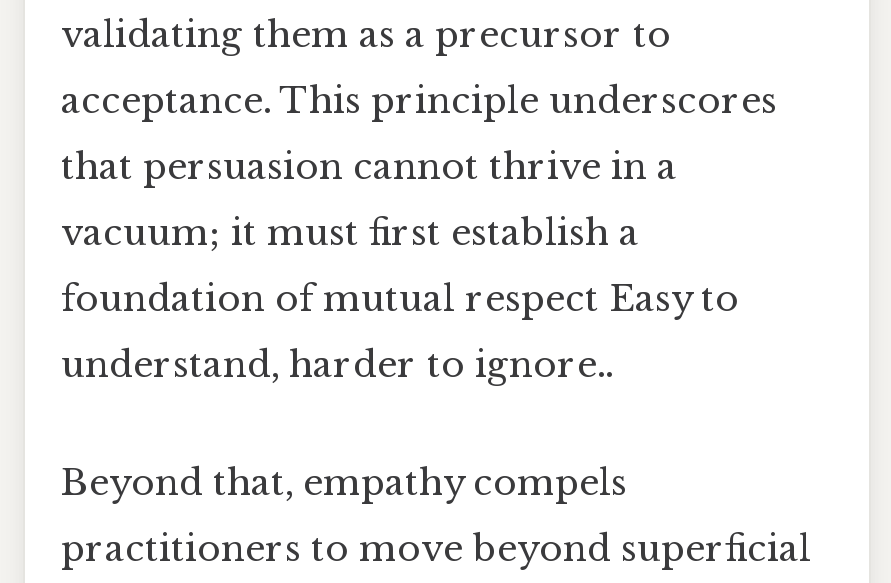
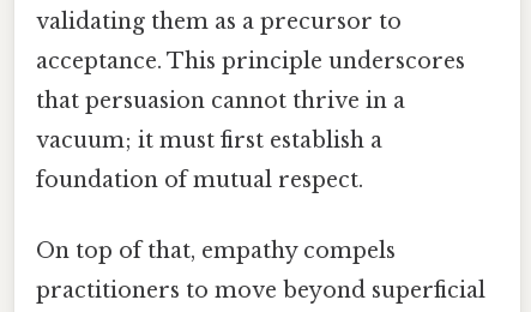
[61,277,739,505] foundation of mutual respect Easy to | understand, harder to ignore.. | Beyond that, empathy compels -> [36,167,396,264] foundation of mutual respect. | On top of that, empathy compels

